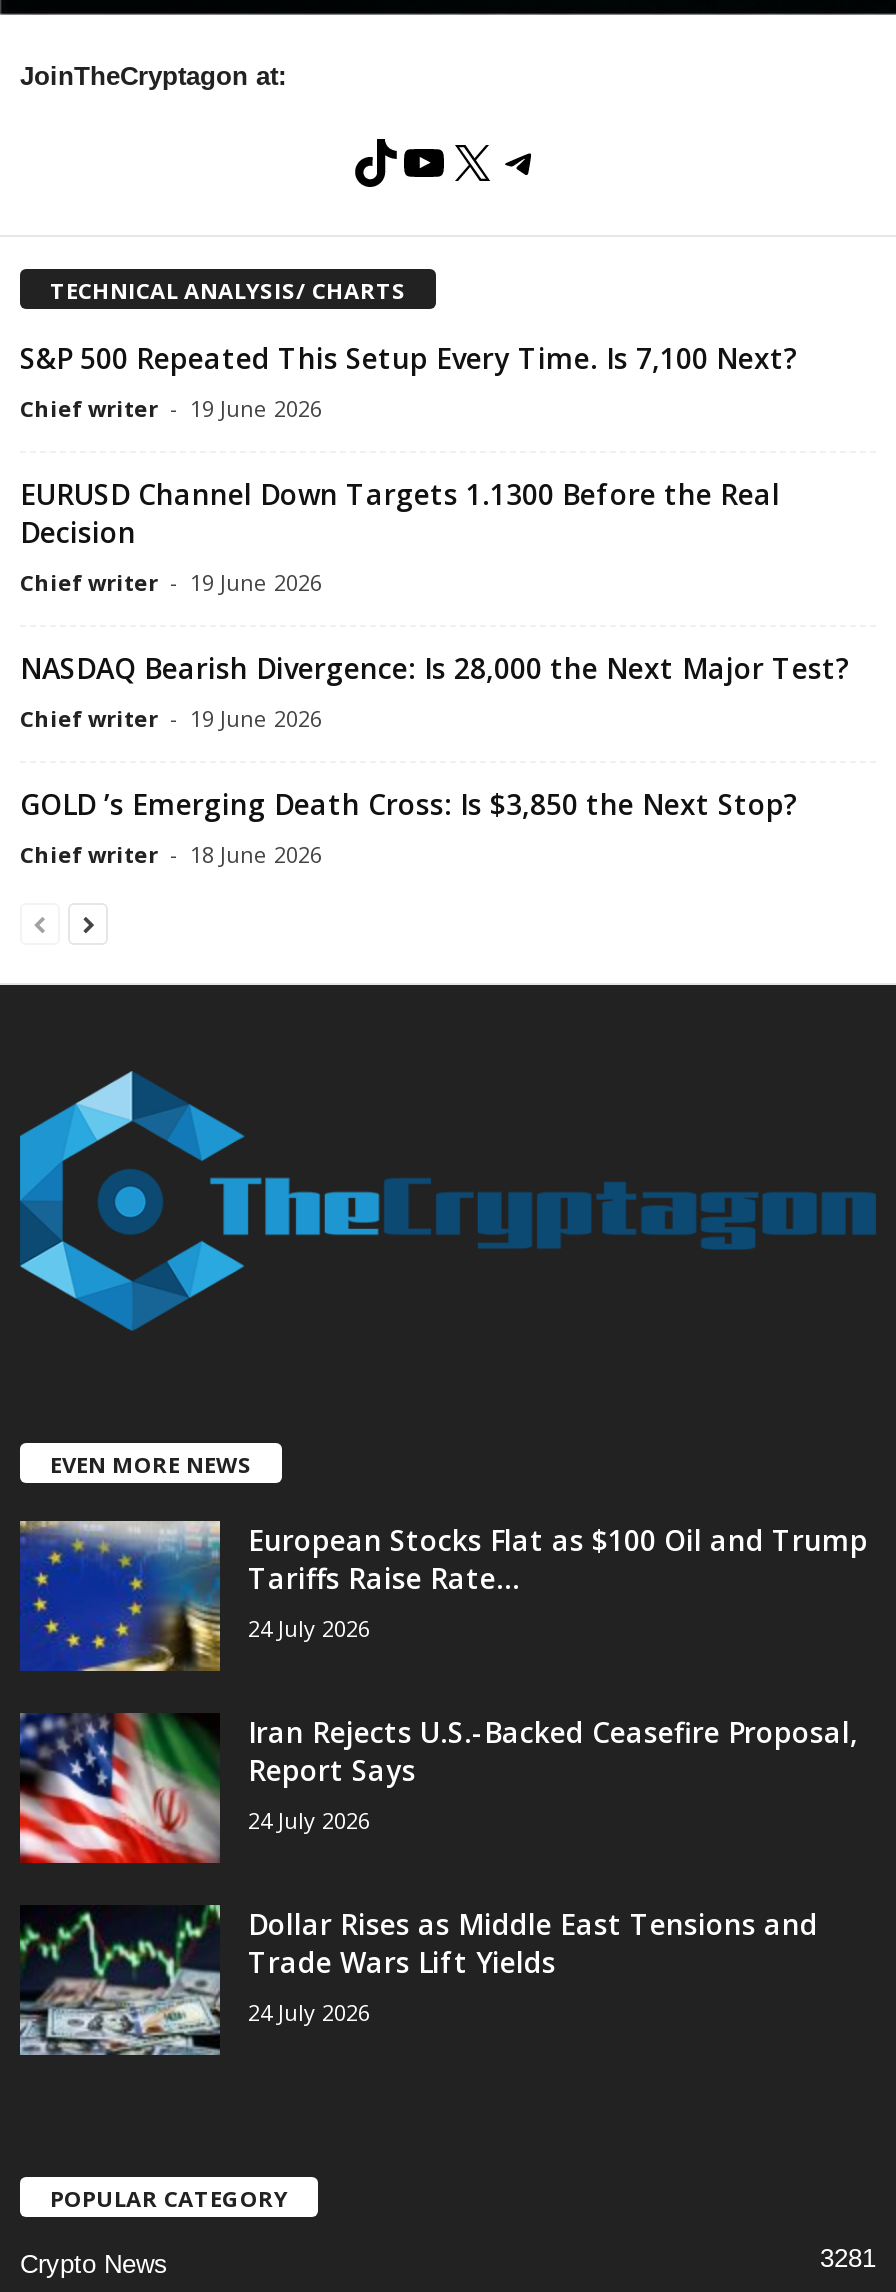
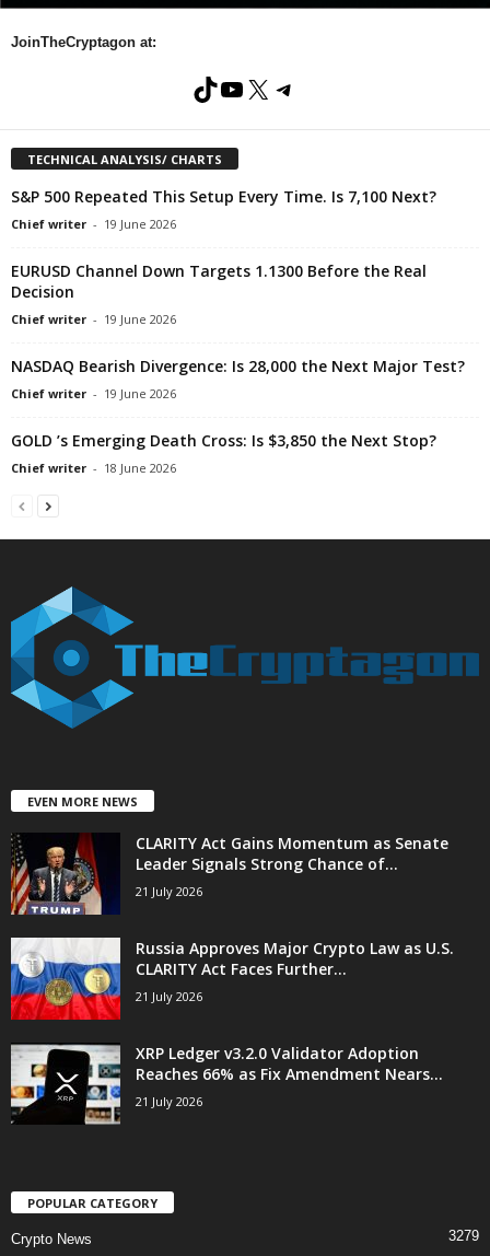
[18,1519,868,1673] [image] | European Stocks Flat as $100 Oil and Trump | Tariffs Raise Rate... | 24 July 2026 -> [10,832,448,916] [image] | CLARITY Act Gains Momentum as Senate | Leader Signals Strong Chance of... | 21 July 2026
[18,1713,858,1865] [image] | Iran Rejects U.S.-Backed Ceasefire Proposal, | Report Says | 24 July 2026 -> [10,937,454,1021] [image] | Russia Approves Major Crypto Law as U.S. | CLARITY Act Faces Further... | 21 July 2026
[18,1903,818,2057] [image] | Dollar Rises as Middle East Tensions and | Trade Wars Lift Yields | 24 July 2026 -> [10,1042,443,1125] [image] | XRP Ledger v3.2.0 Validator Adoption | Reaches 66% as Fix Amendment Nears... | 21 July 2026
[820,2243,876,2273] 3281 -> [448,1227,479,1244] 3279

